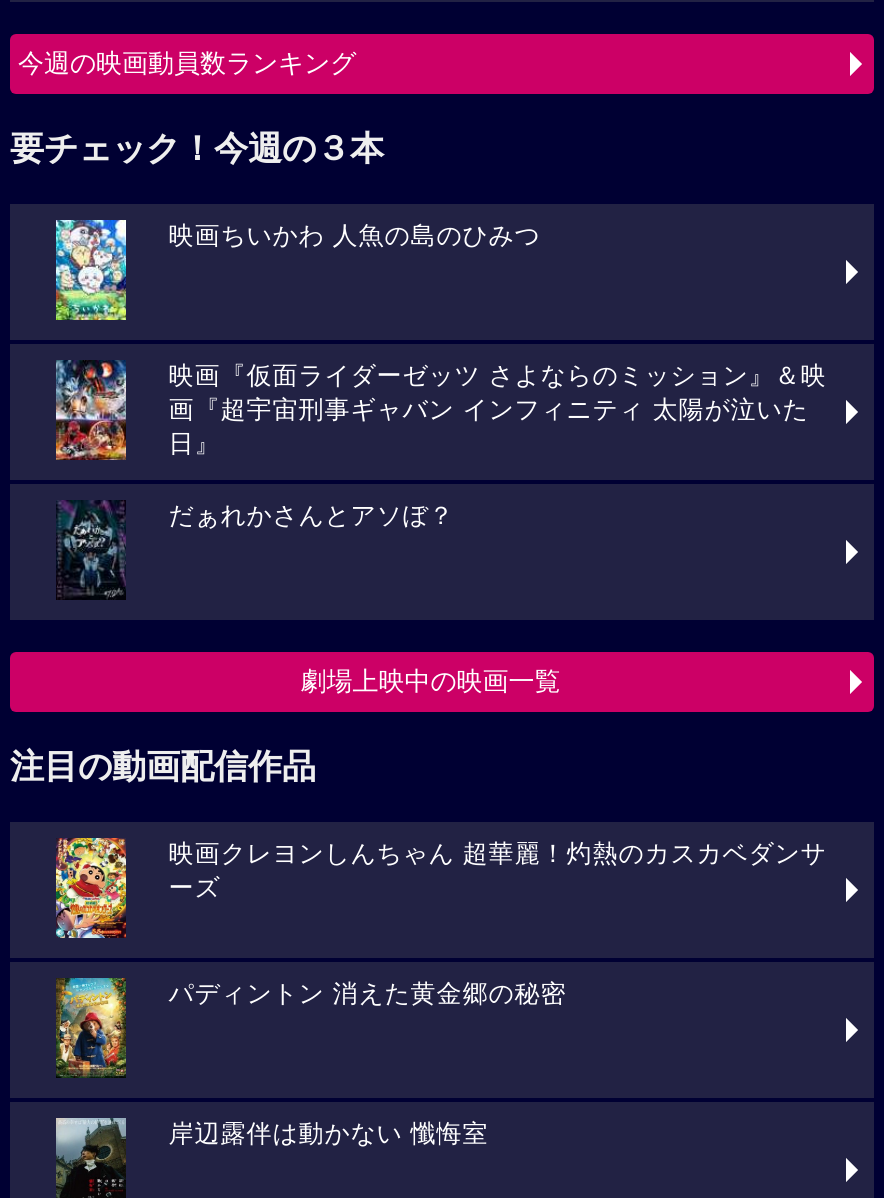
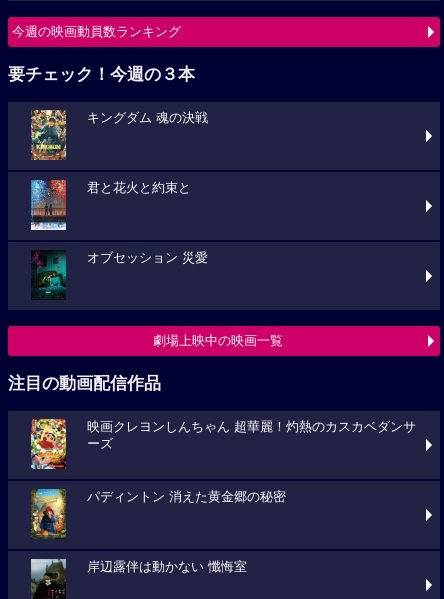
[54,218,541,322] [image] | 映画ちいかわ 人魚の島のひみつ -> [30,109,208,161] [image] | キングダム 魂の決戦
[54,360,827,460] [image] | 映画『仮面ライダーゼッツ さよならのミッション』＆映 | 画『超宇宙刑事ギャバン インフィニティ 太陽が泣いた | 日』 -> [30,179,191,231] [image] | 君と花火と約束と
[58,500,455,596] [image] | だぁれかさんとアソぼ？ -> [31,250,208,297] [image] | オブセッション 災愛

